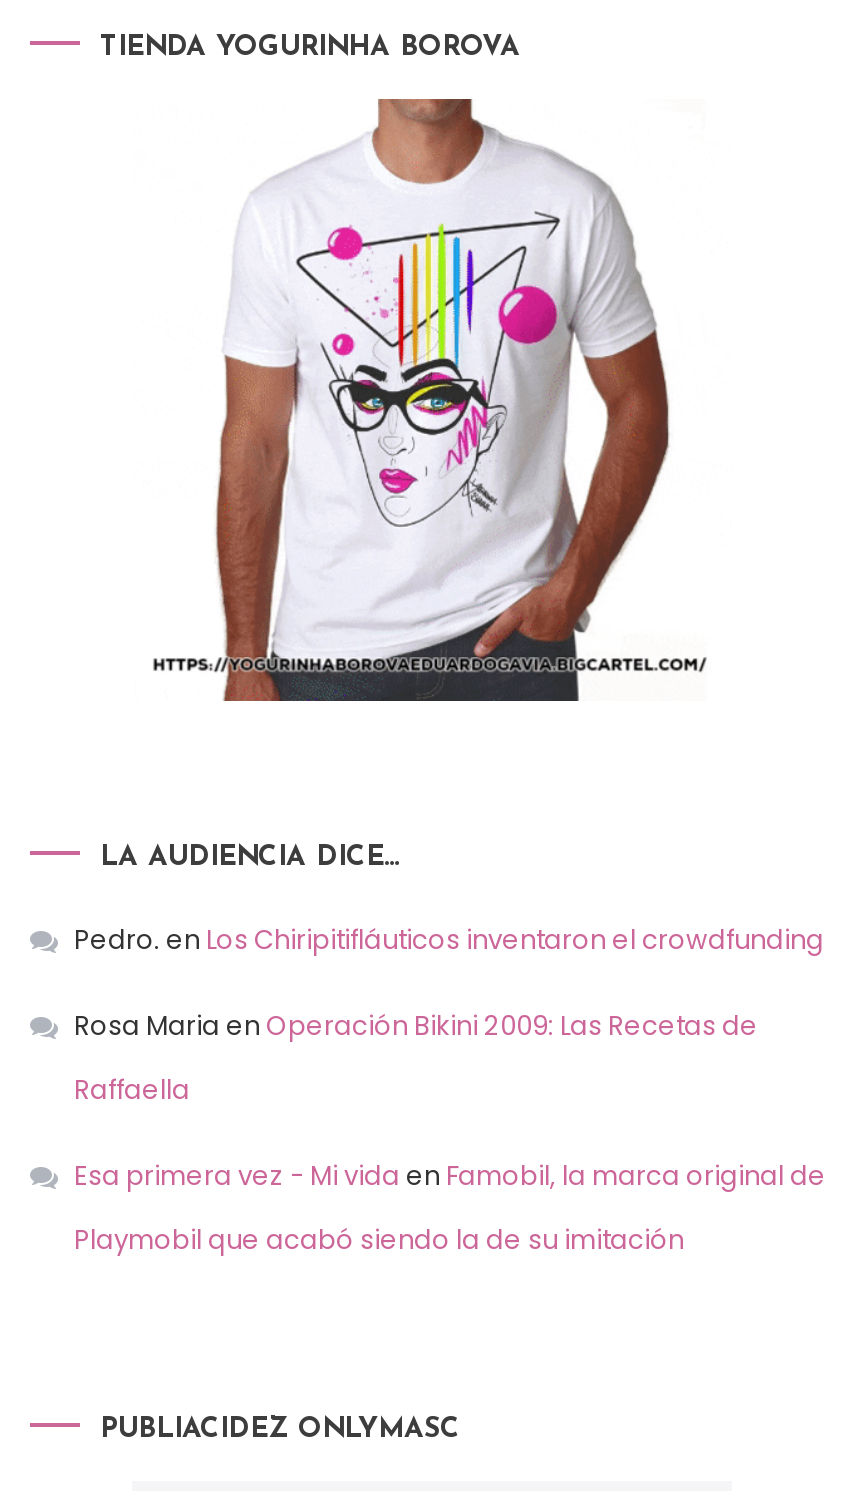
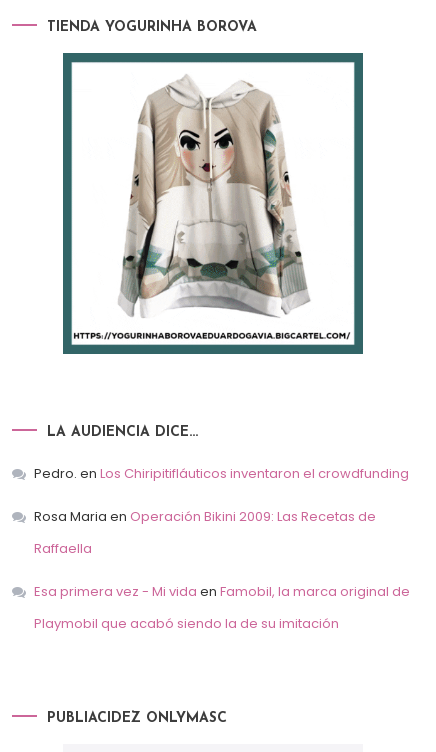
[132,97,732,703] [image] -> [62,52,364,355] [image]

